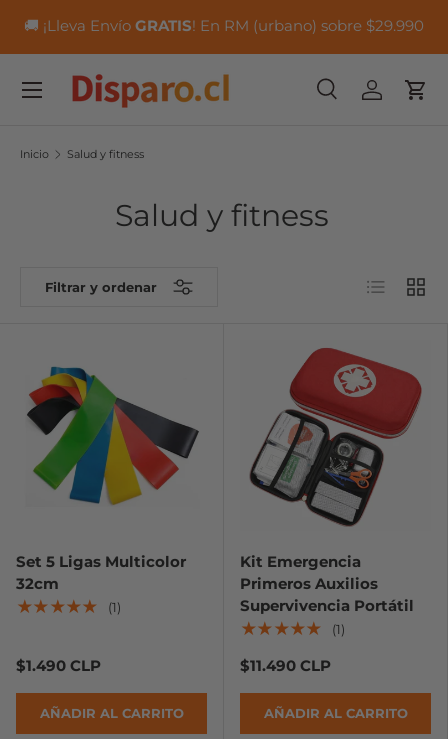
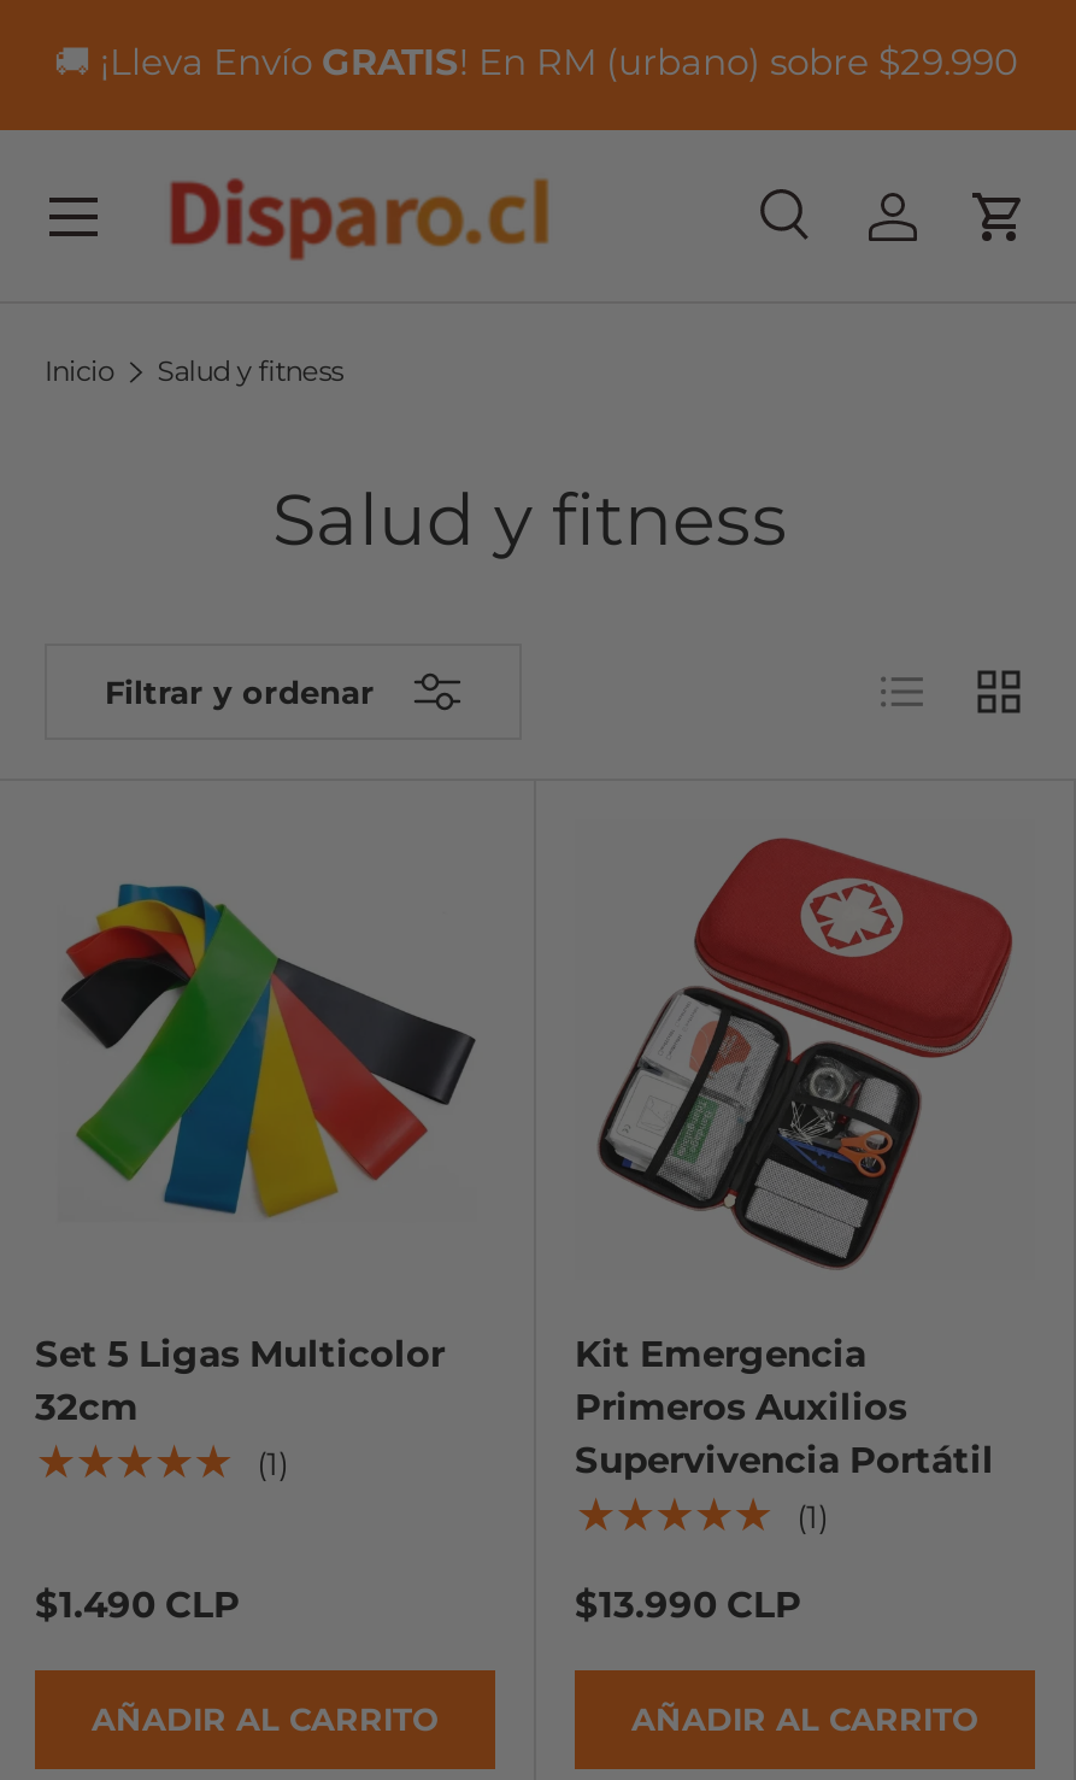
[240,656,331,675] $11.490 CLP -> [575,1582,801,1627] $13.990 CLP

